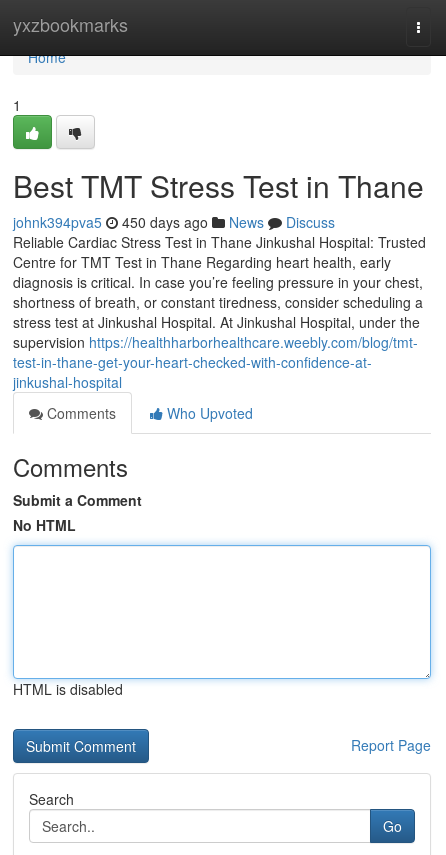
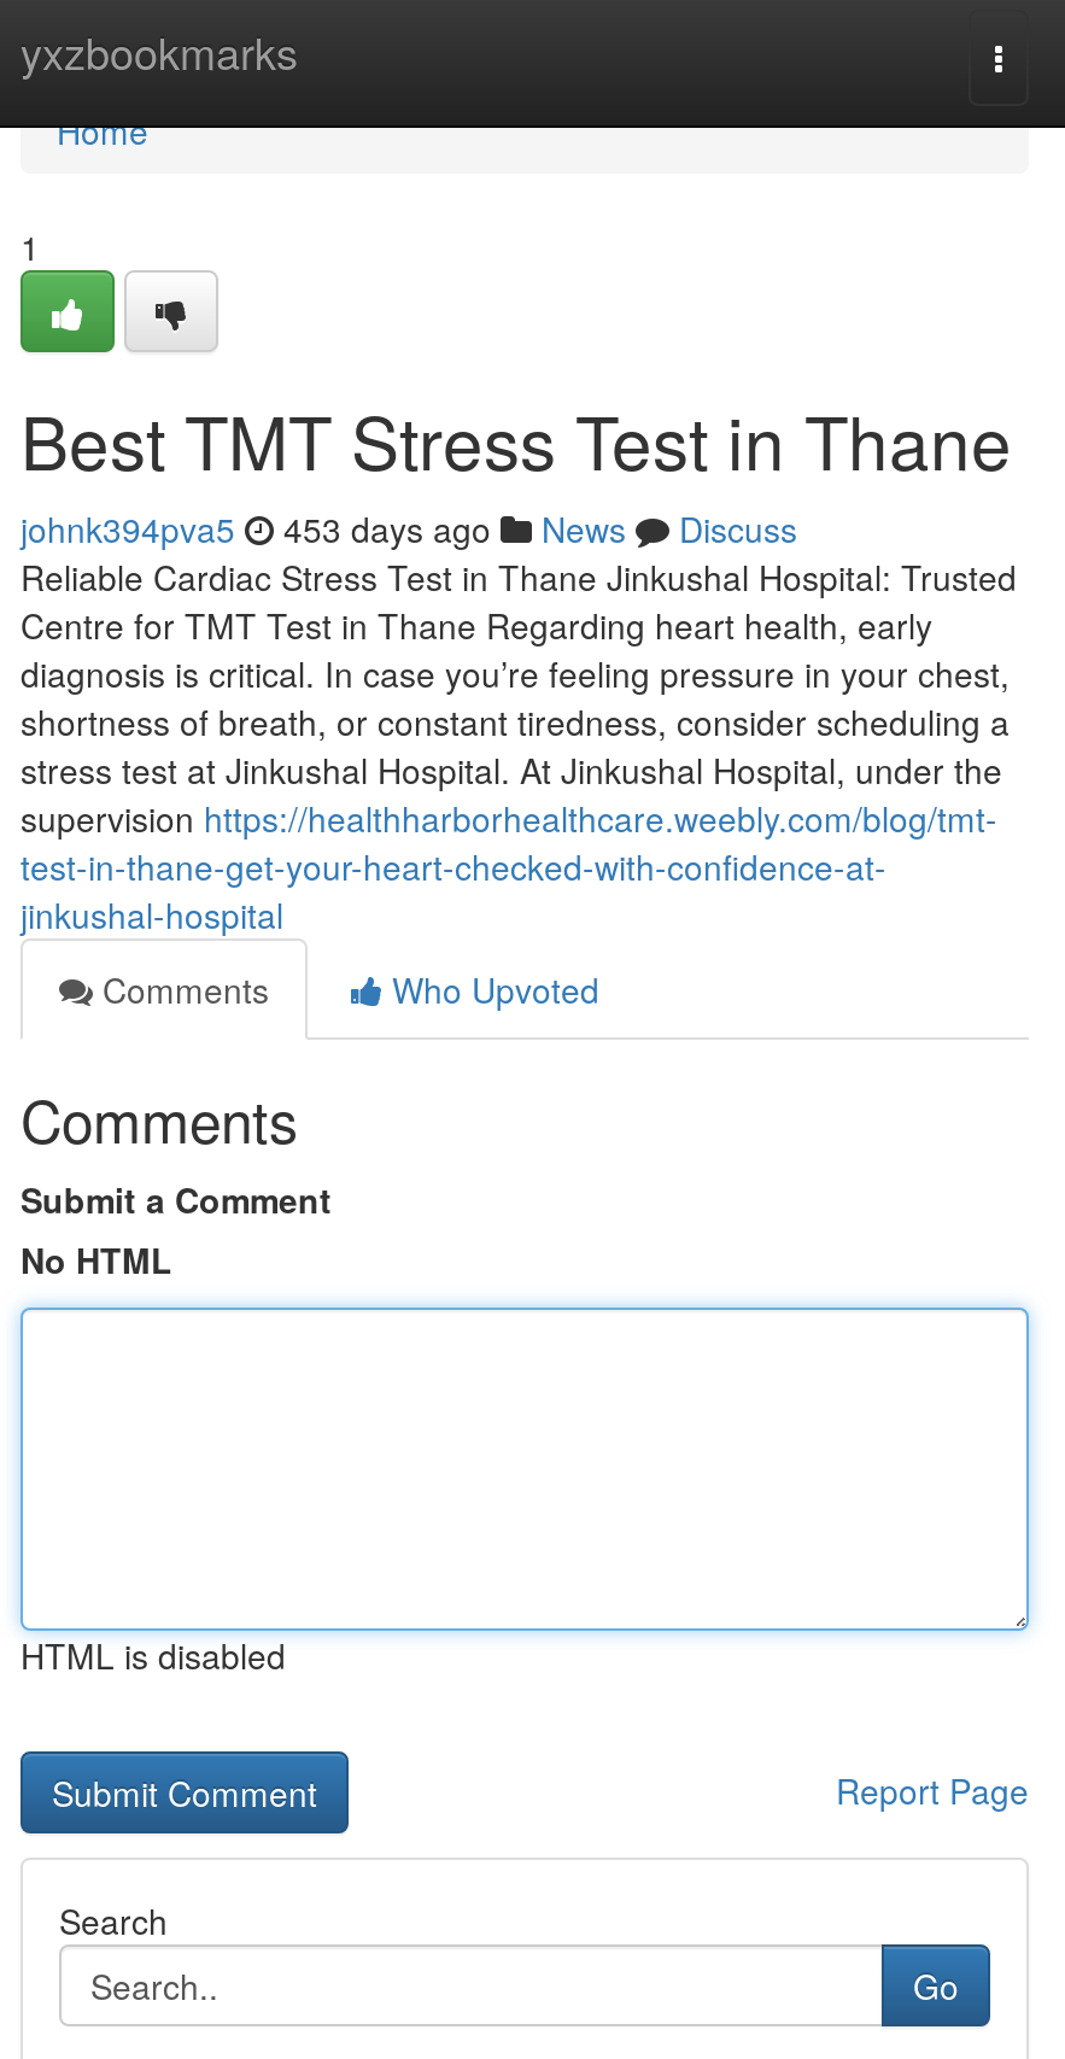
[13,212,335,232] johnk394pva5 450 days ago News Discuss -> [21,504,797,552] johnk394pva5 453 days ago News Discuss

